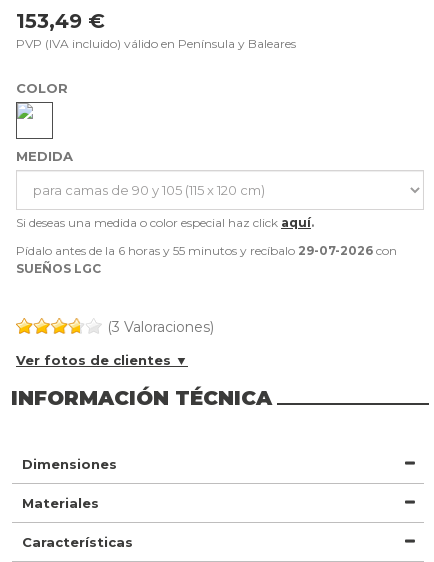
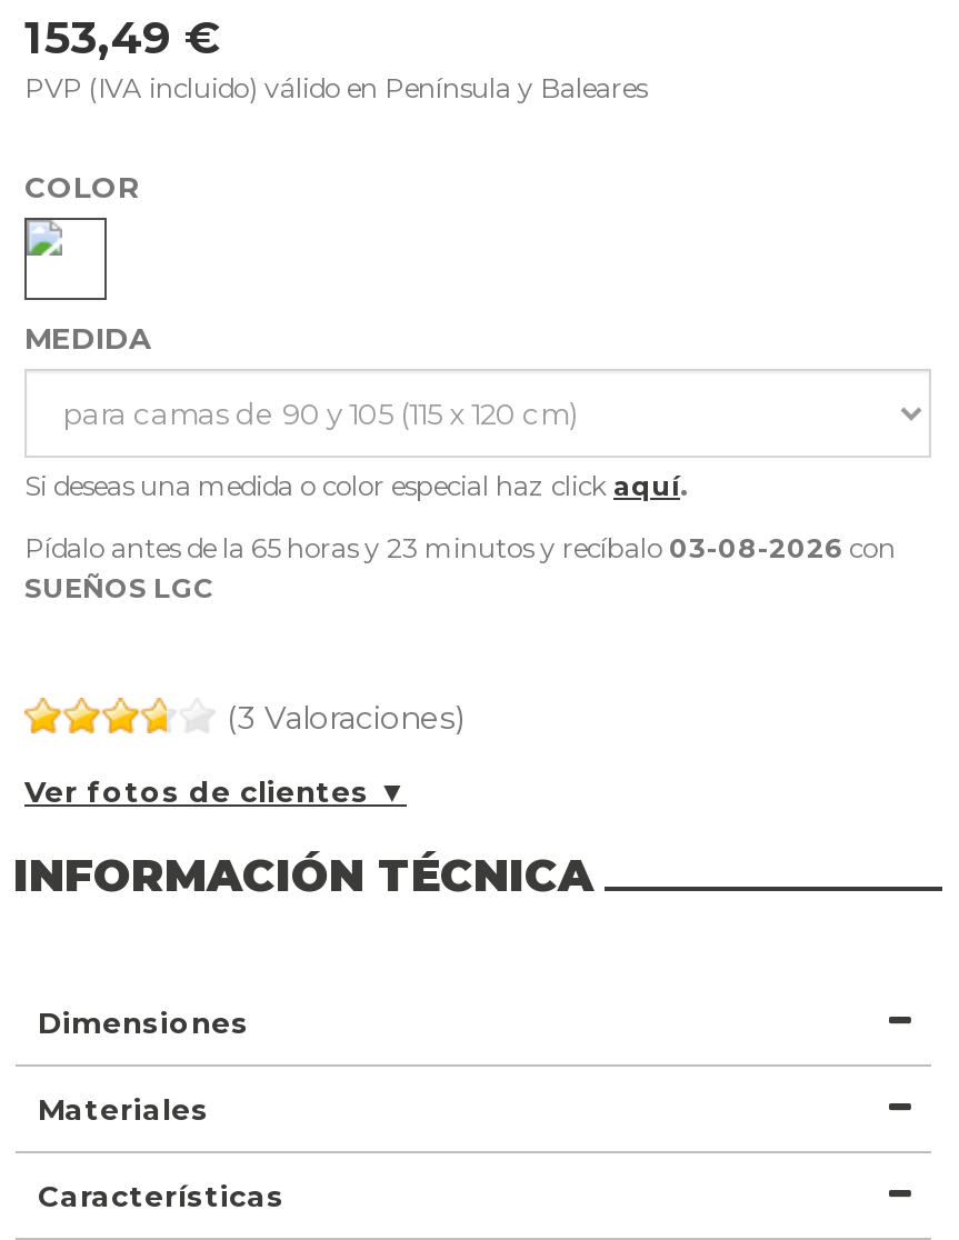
[16,243,397,258] Pídalo antes de la 6 horas y 55 minutosy recíbalo 29-07-2026 con -> [24,530,896,564] Pídalo antes de la 65 horas y 23 minutosy recíbalo 03-08-2026 con

